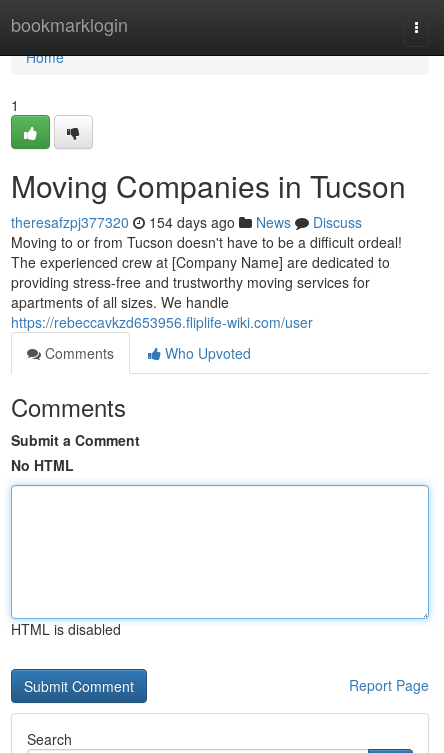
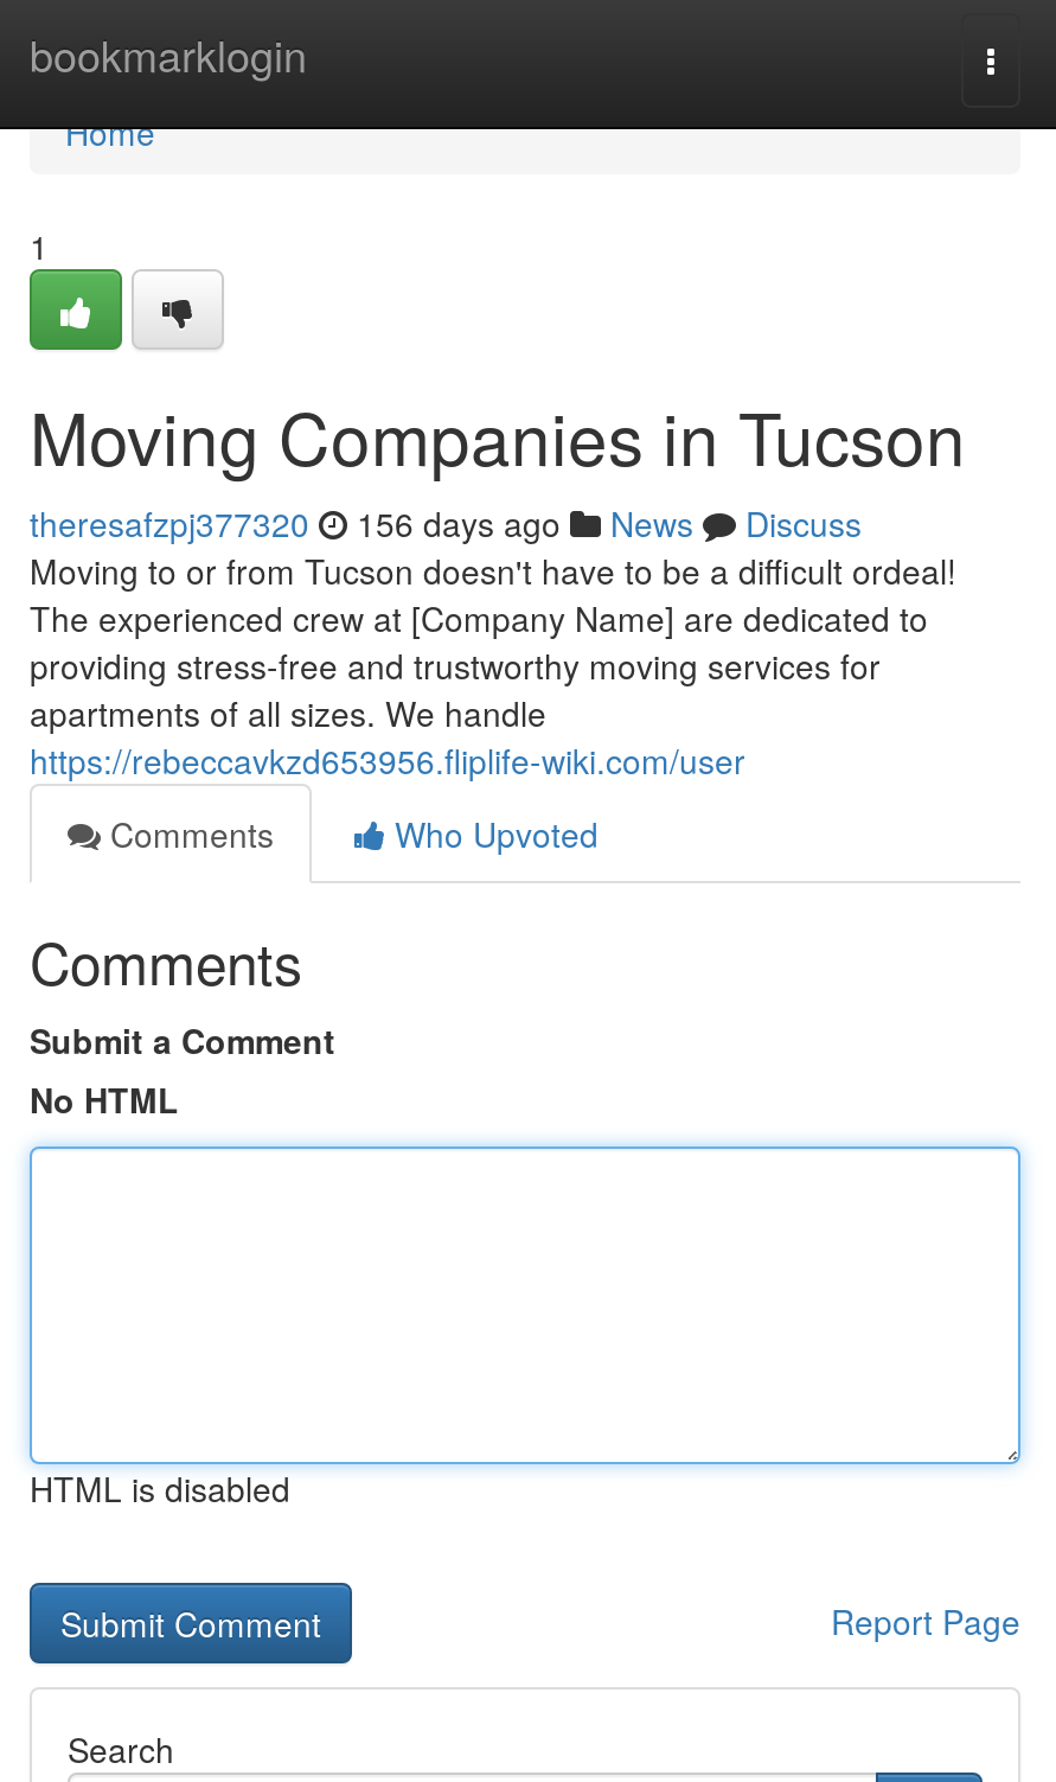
[11,212,362,232] theresafzpj377320 154 days ago News Discuss -> [30,499,862,547] theresafzpj377320 156 days ago News Discuss

